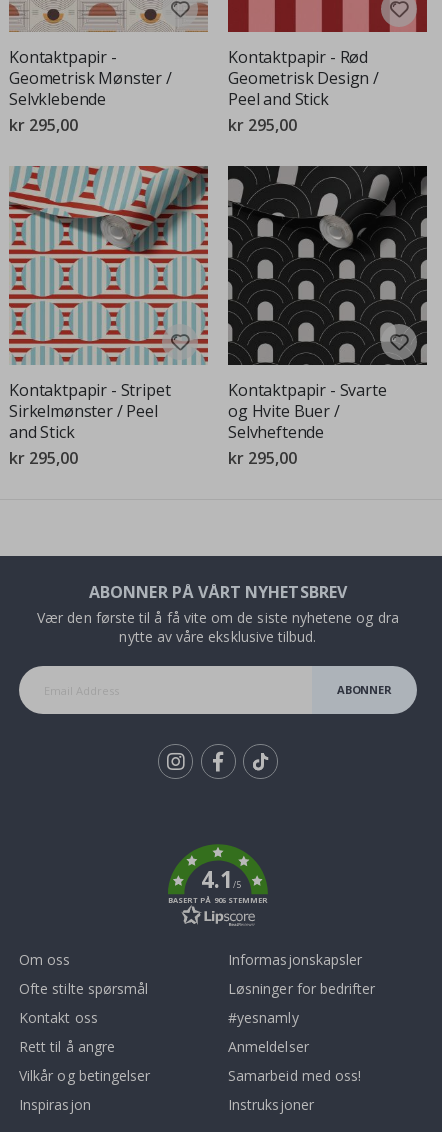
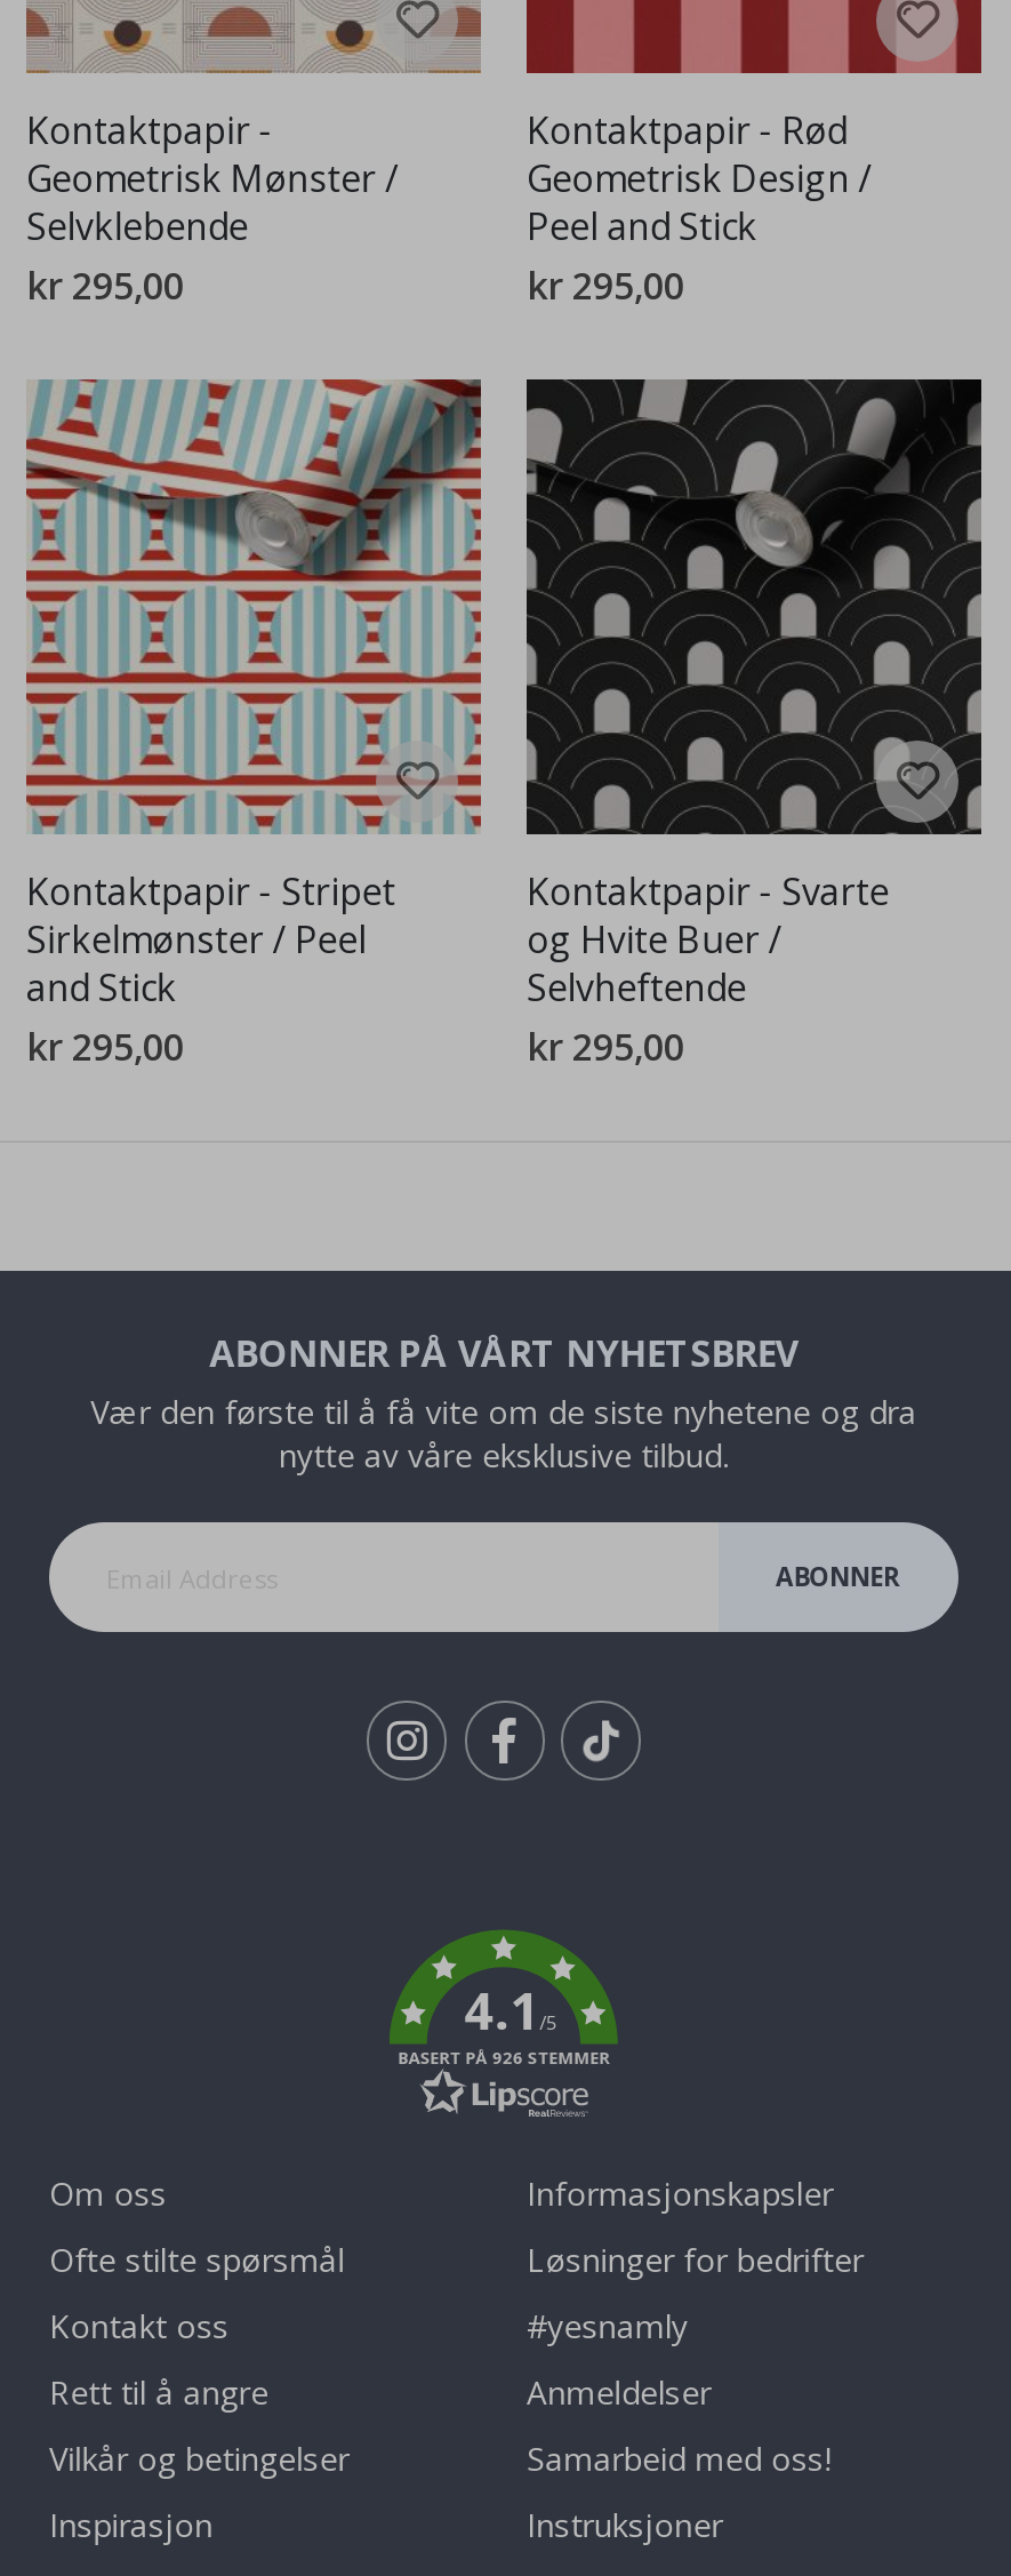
[168,895,267,905] BASERT PÅ 906 STEMMER -> [398,2046,611,2069] BASERT PÅ 926 STEMMER

